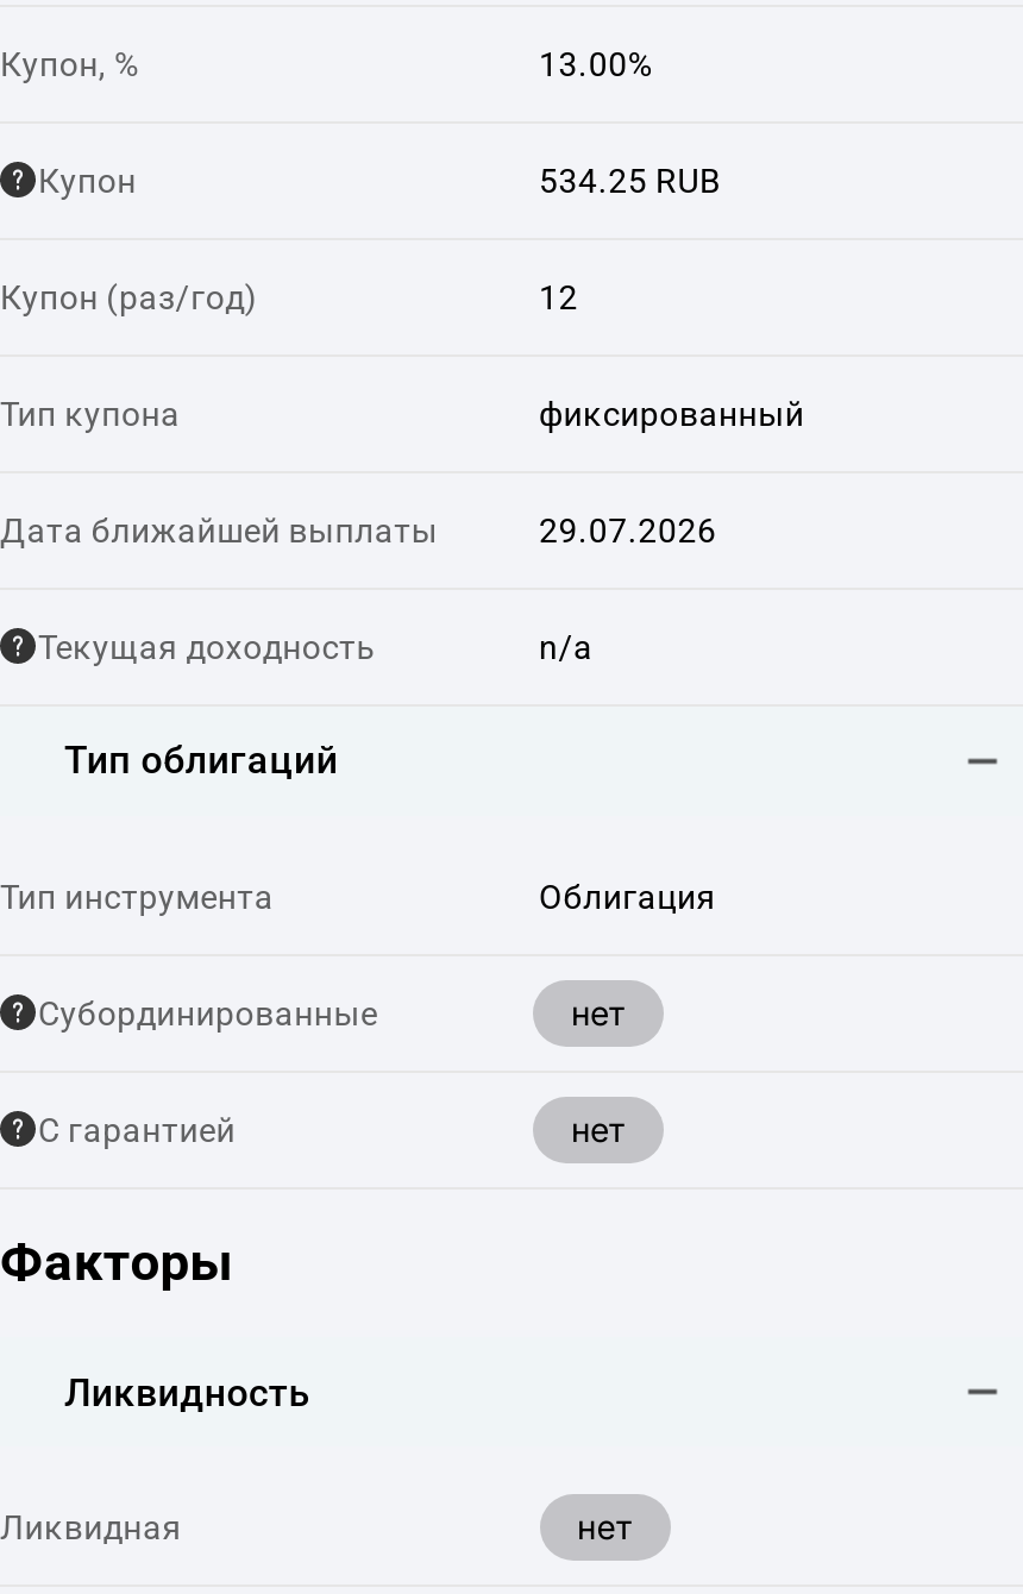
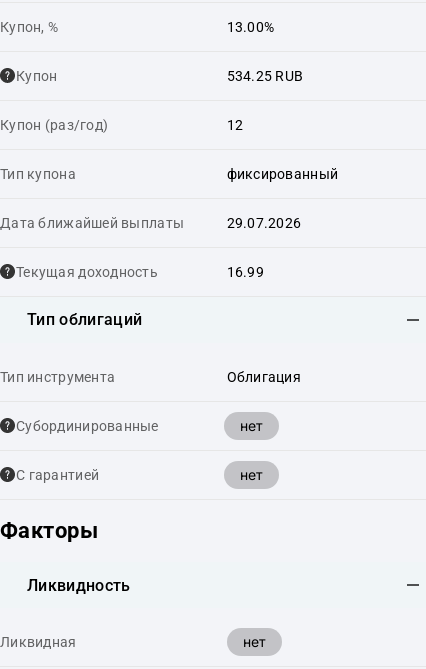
[539,627,593,665] n/a -> [226,263,264,279] 16.99

